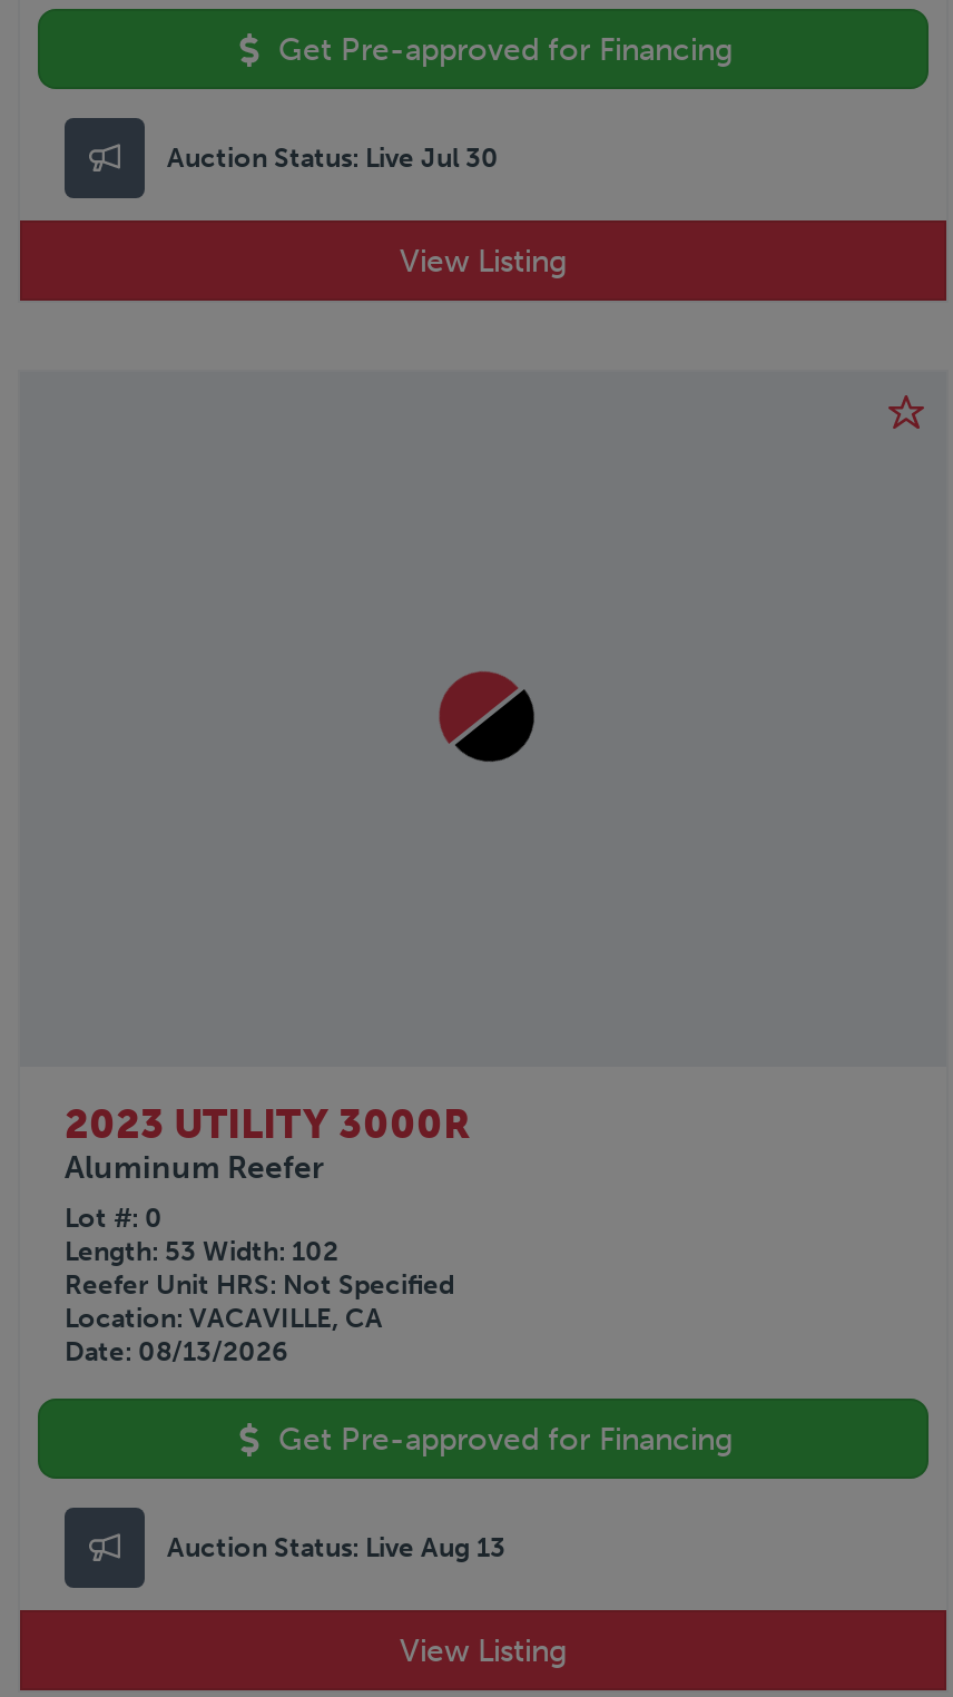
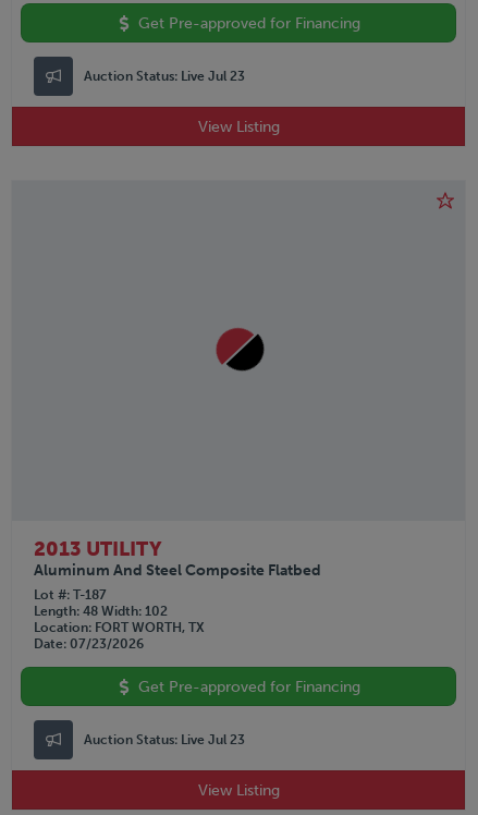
[167,142,499,173] Auction Status: Live Jul 30 -> [84,68,245,84] Auction Status: Live Jul 23
[65,1101,470,1368] 2023 UTILITY 3000R | Aluminum Reefer | Lot # 0 | Length 53 Width 102 | Reefer Unit HRS Not Specified | Location VACAVILLE, CA | Date 08/13/2026 -> [34,537,321,652] 2013 UTILITY | Aluminum And Steel Composite Flatbed | Lot # T-187 | Length 48 Width 102 | Location FORT WORTH, TX | Date 07/23/2026
[167,1532,505,1563] Auction Status: Live Aug 13 -> [84,732,245,747] Auction Status: Live Jul 23

